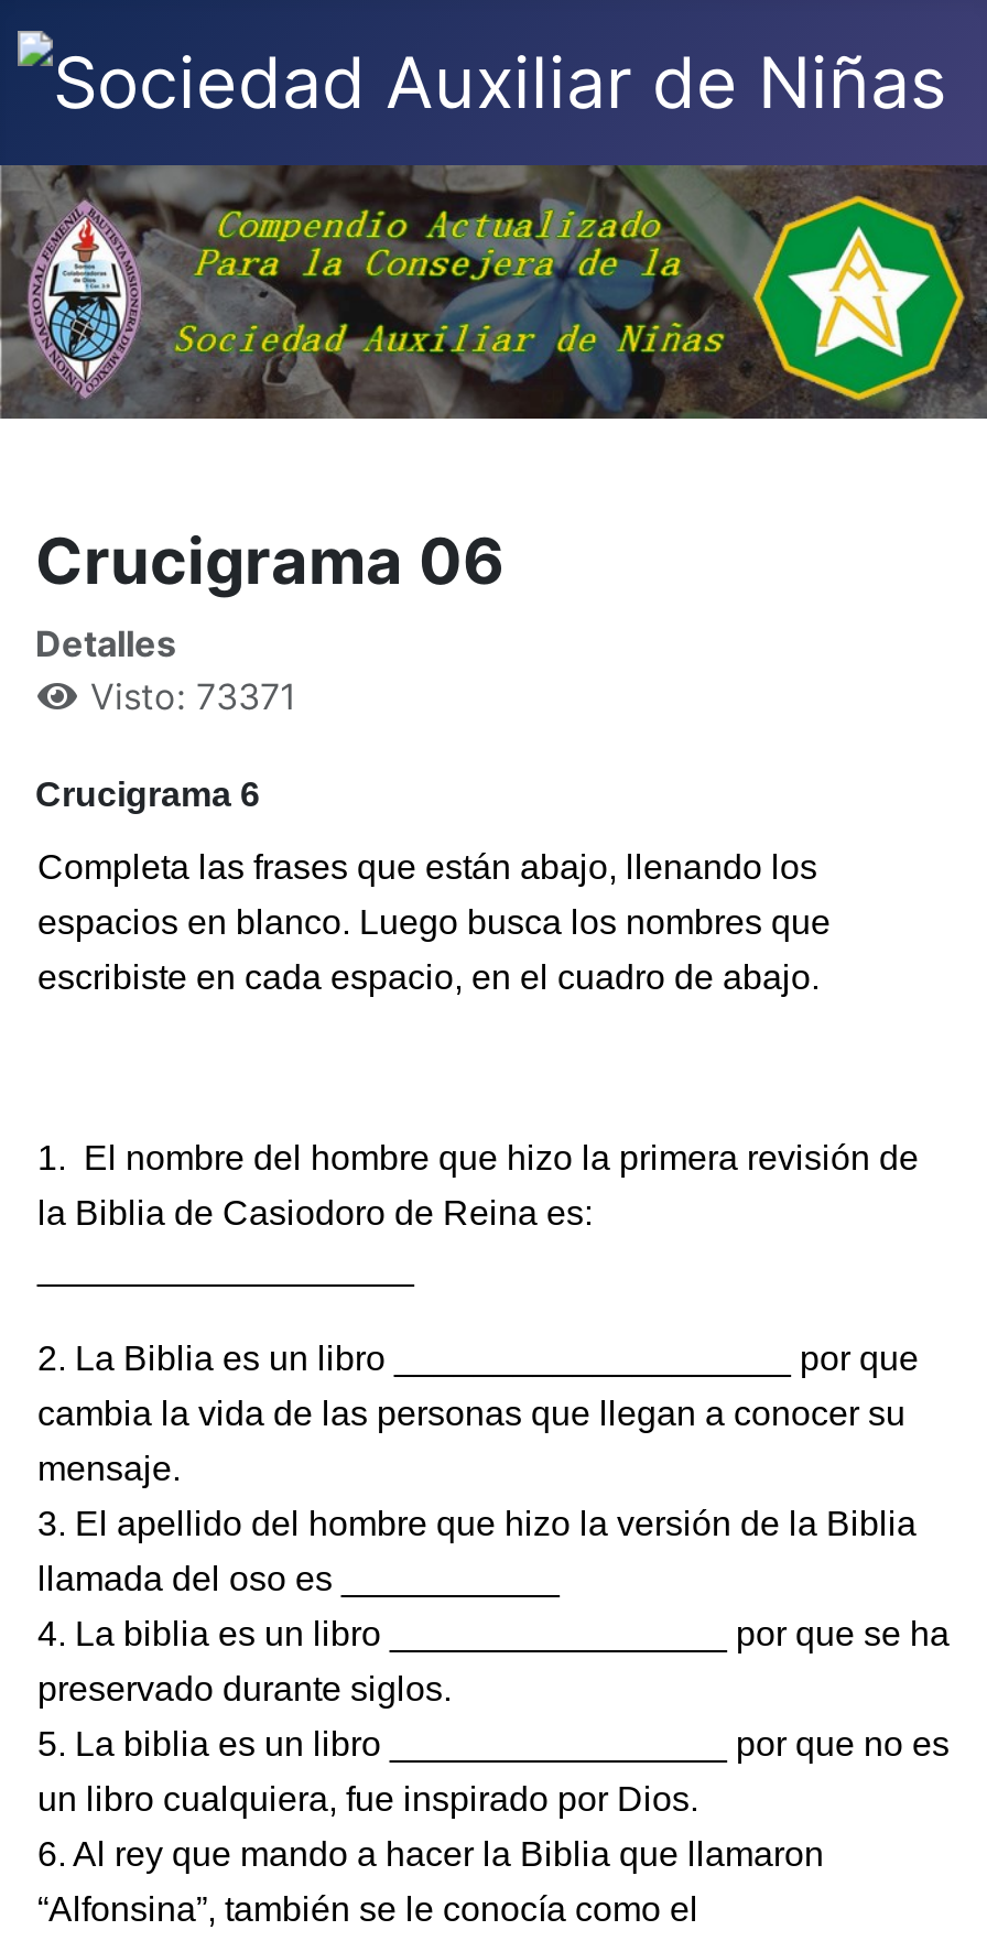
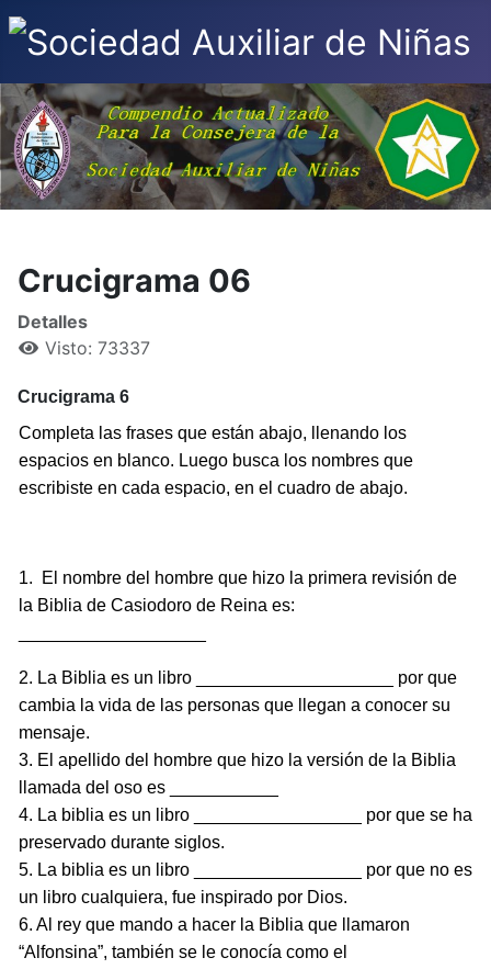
[90,675,295,719] Visto: 73371 -> [45,337,150,359] Visto: 73337

